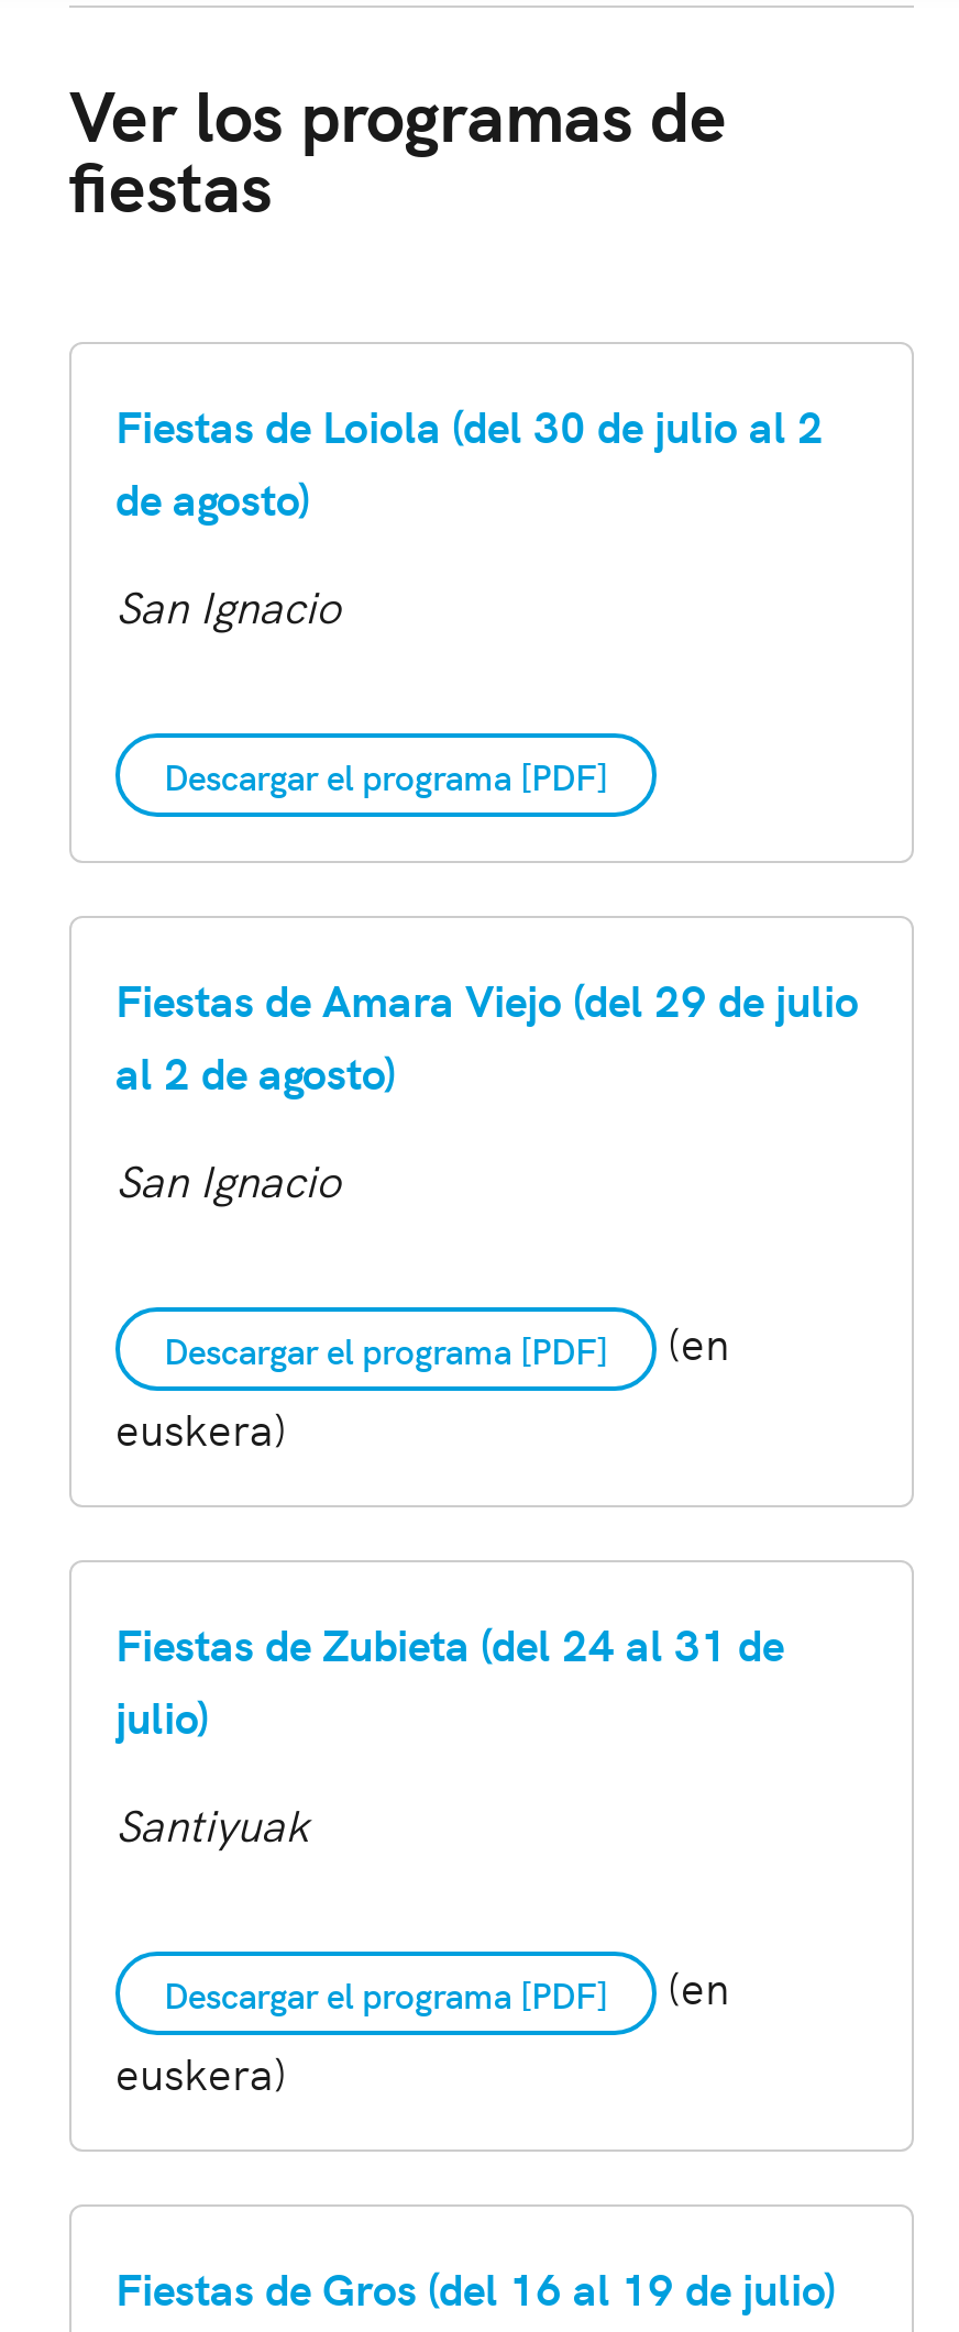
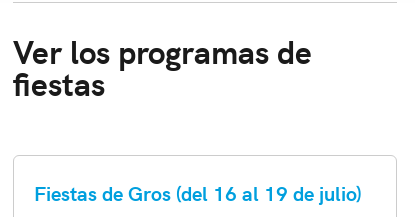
[115,393,824,800] Fiestas de Loiola (del 30 de julio al 2 | de agosto) | San Ignacio | Descargar el programa [PDF] -> none
[115,967,859,2102] Fiestas de Amara Viejo (del 29 de julio | al 2 de agosto) | San Ignacio | Descargar el programa [PDF] | (en | euskera) | Fiestas de Zubieta (del 24 al 31 de | julio) | Santiyuak | Descargar el programa [PDF] | (en | euskera) -> none

